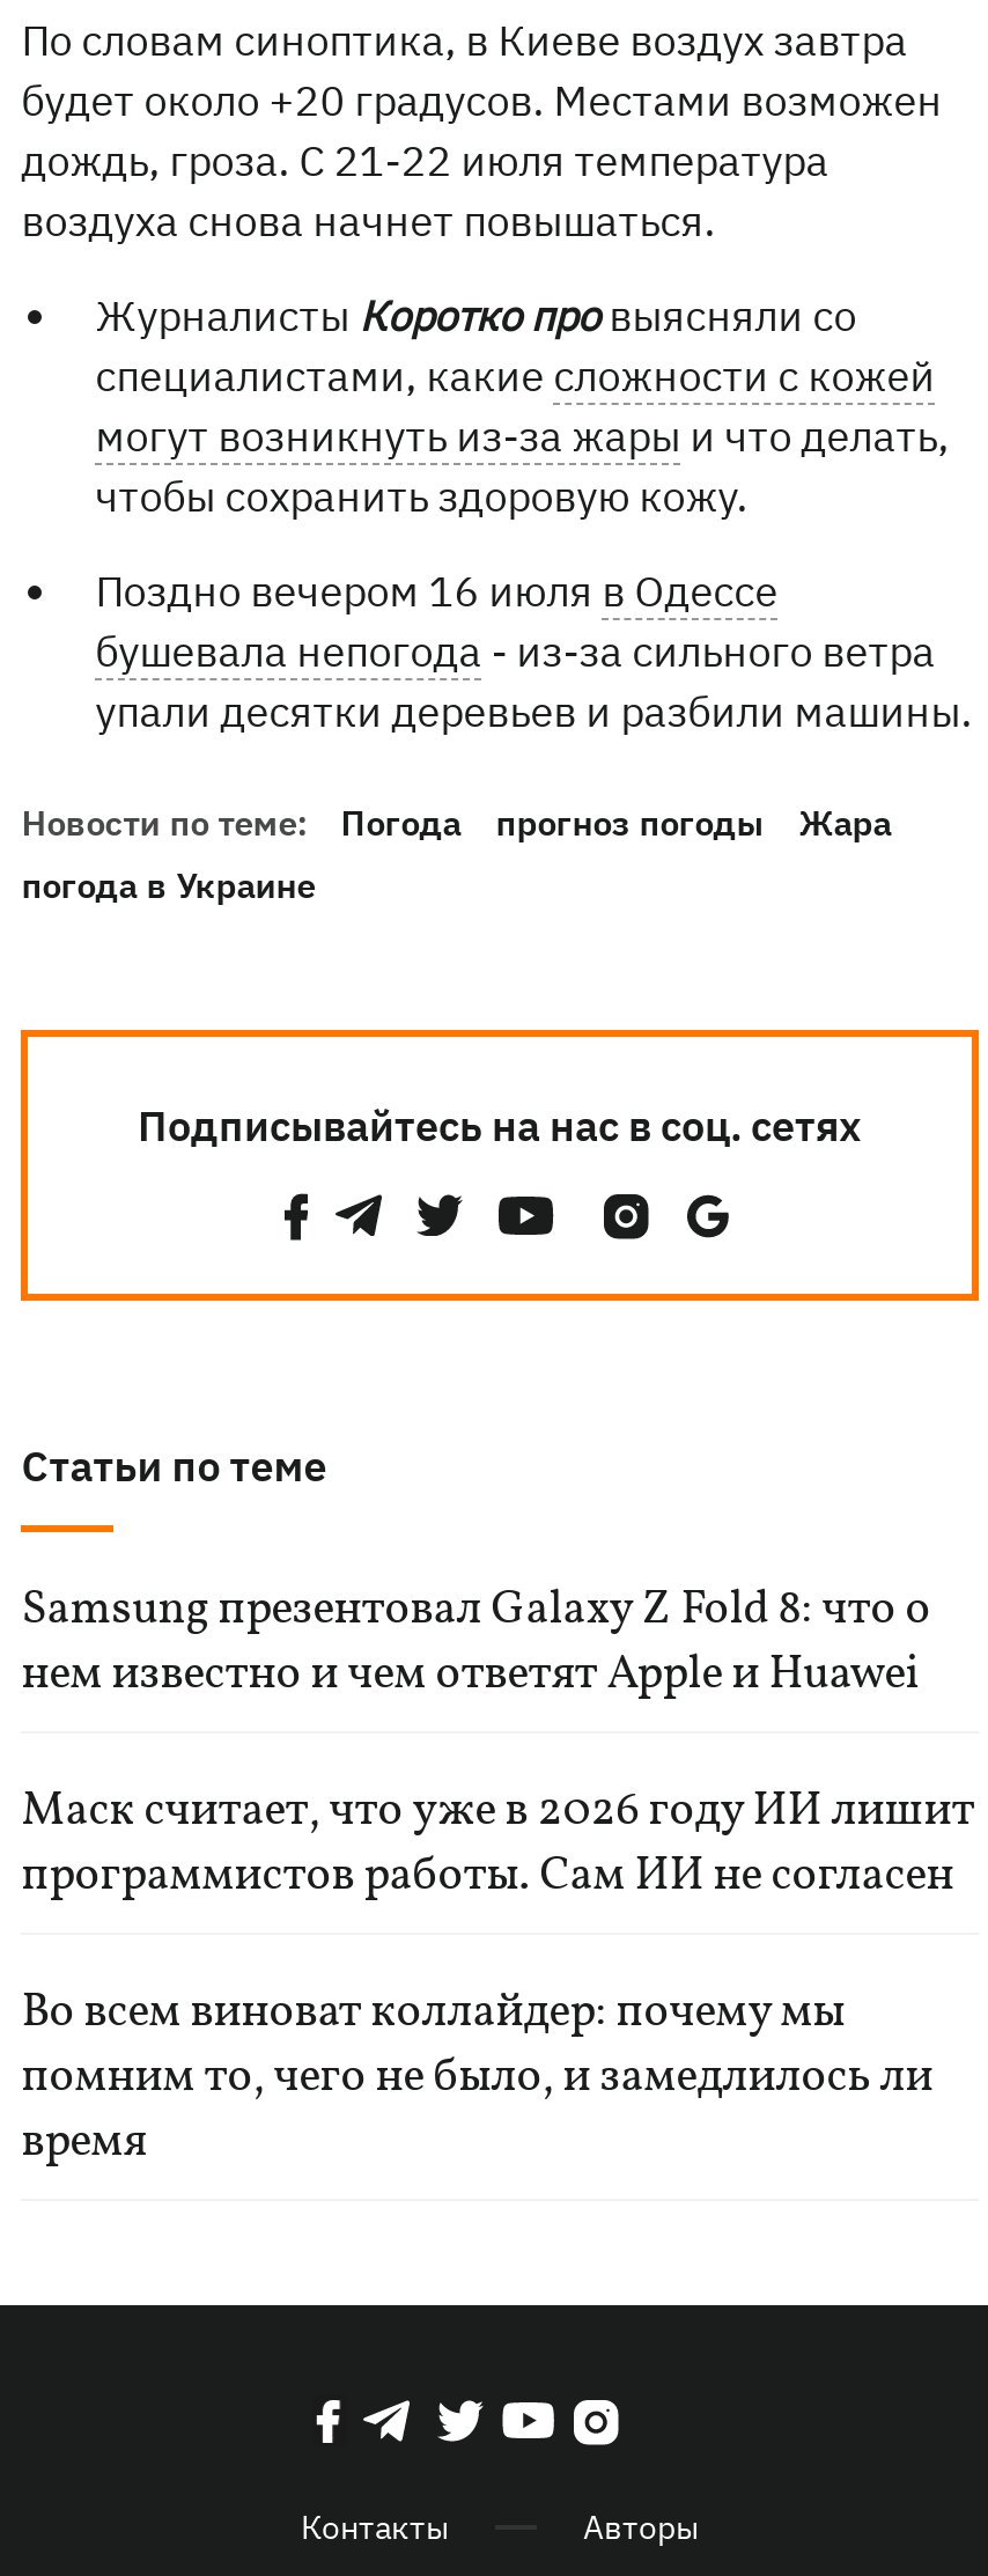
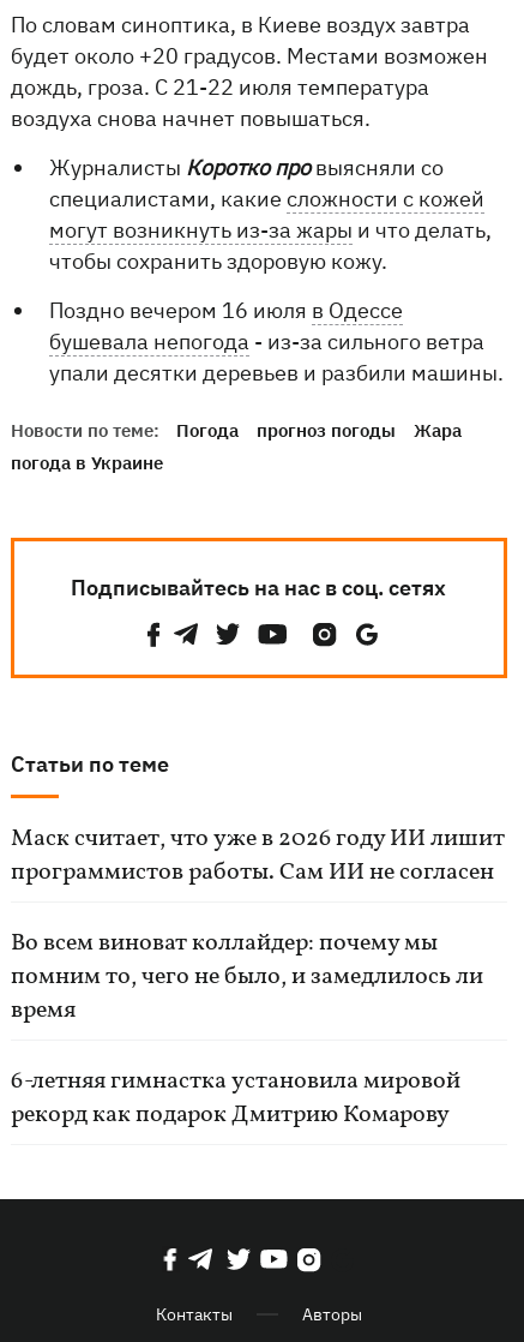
[21,1578,931,1708] Samsung презентовал Galaxy Z Fold 8: что о | нем известно и чем ответят Apple и Huawei -> none
moved [21,1780,975,2176] -> [11,822,505,1028]: Маск считает, что уже в 2026 году ИИ лишит | программистов работы. Сам ИИ не согласен | Во всем виноват коллайдер: почему мы | помним то, чего не было, и замедлилось ли | время
none -> [11,1065,461,1132] 6-летняя гимнастка установила мировой | рекорд как подарок Дмитрию Комарову

